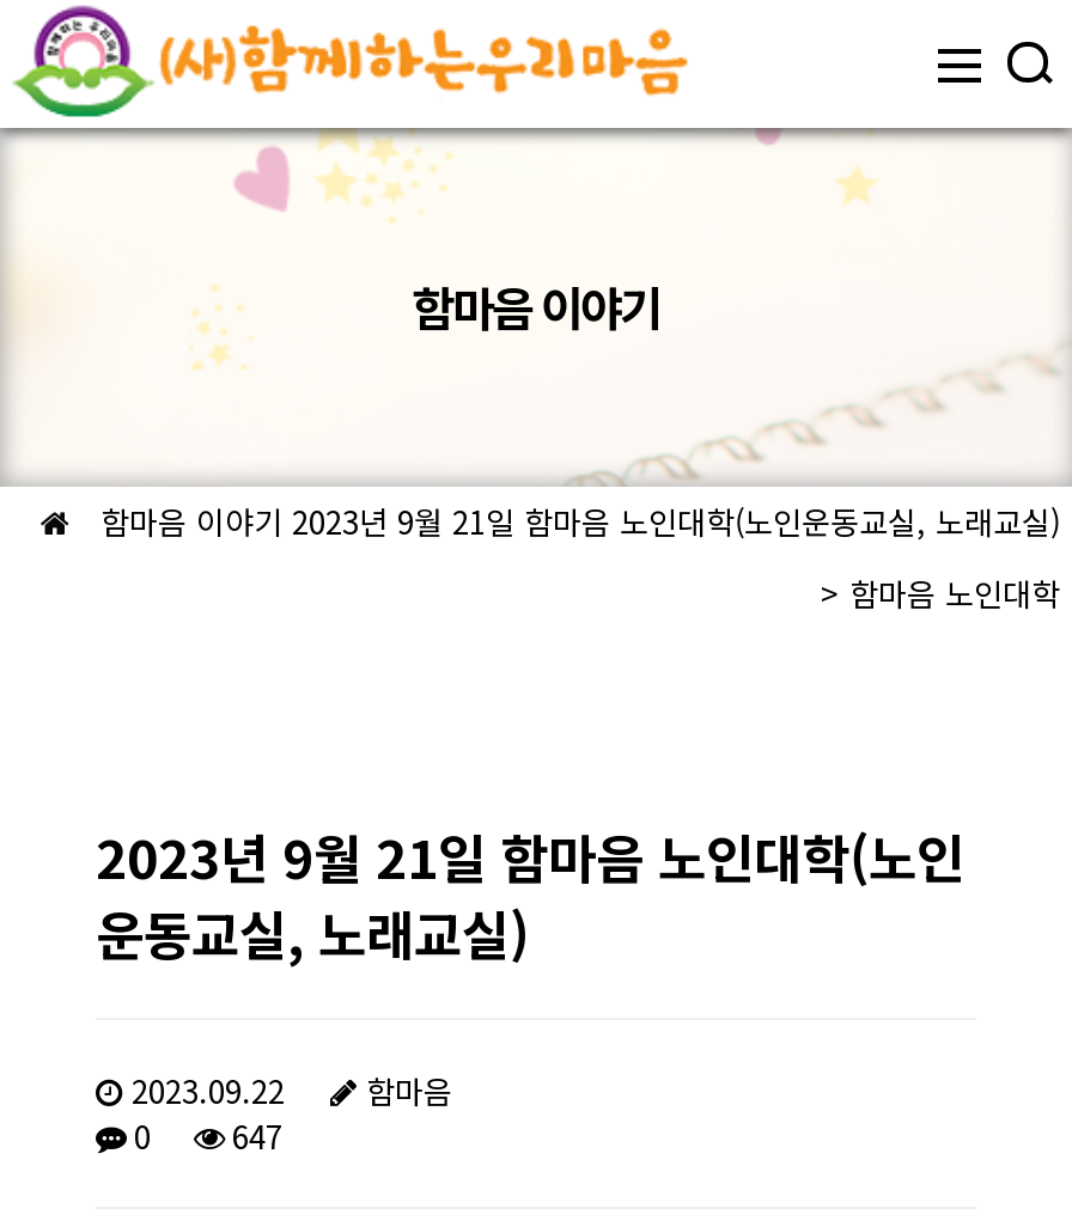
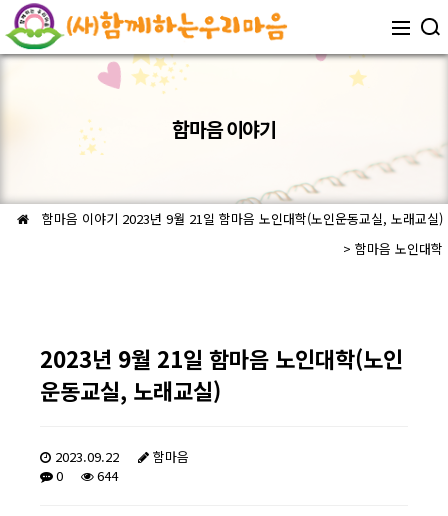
[127,1113,282,1159] 0 647 -> [53,466,118,485] 0 644

